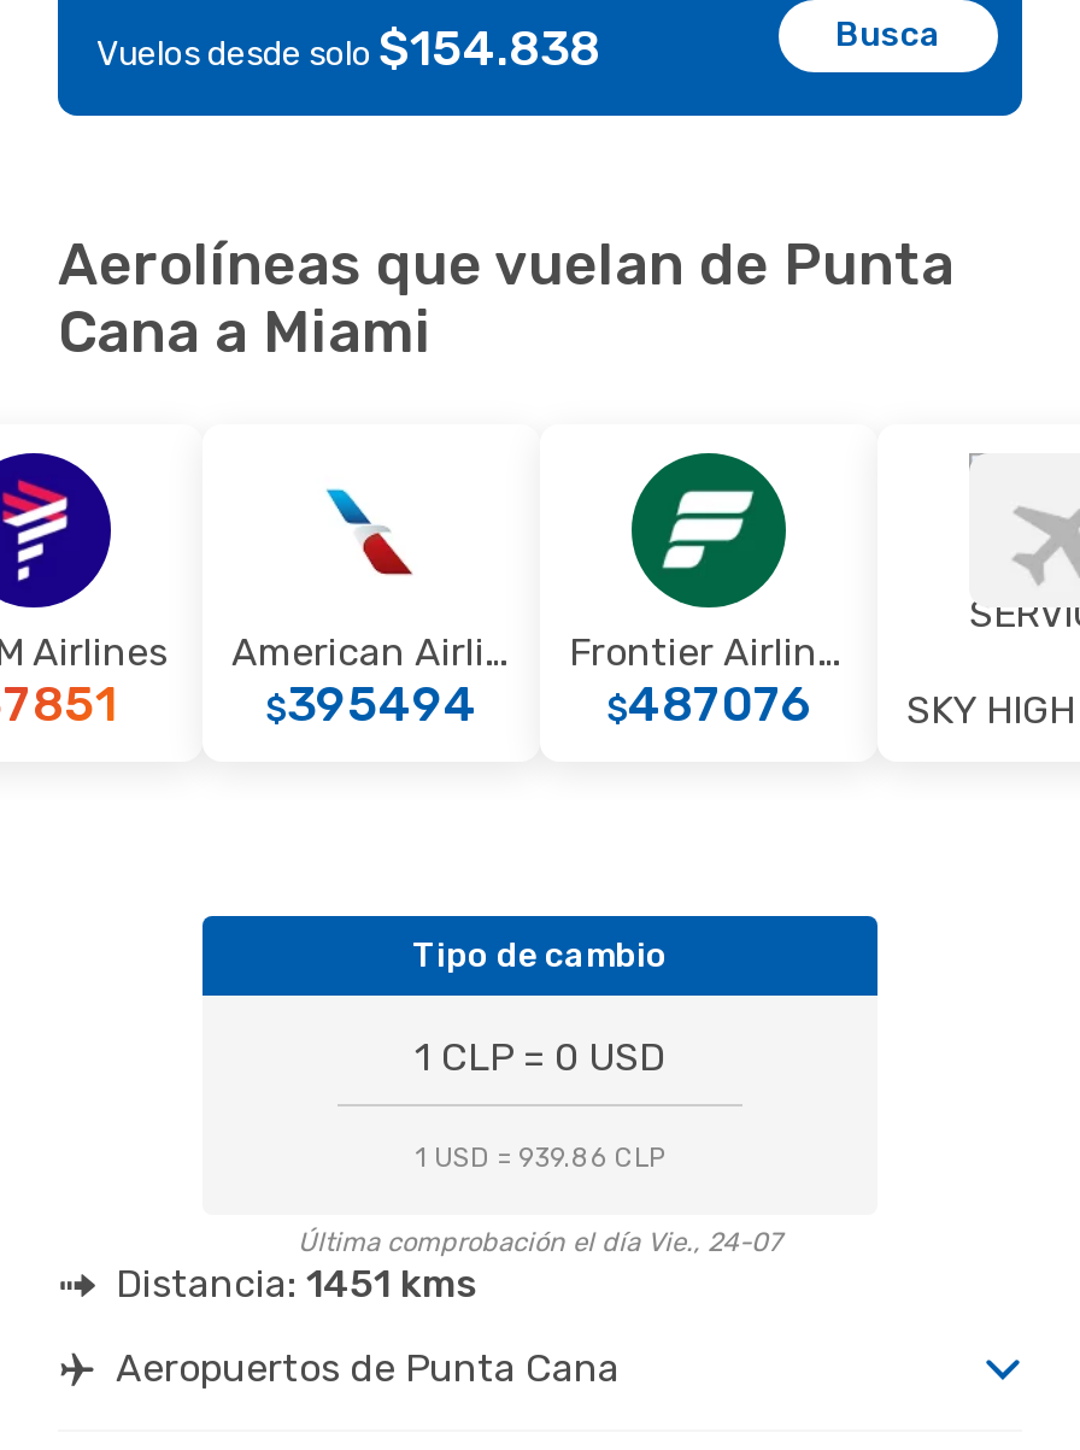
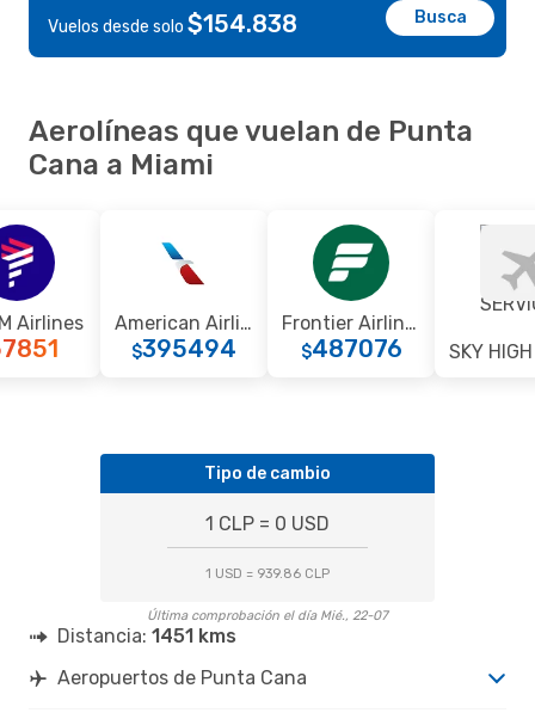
[298,1227,782,1258] Última comprobación el día Vie., 24-07 -> [147,608,388,623] Última comprobación el día Mié., 22-07

